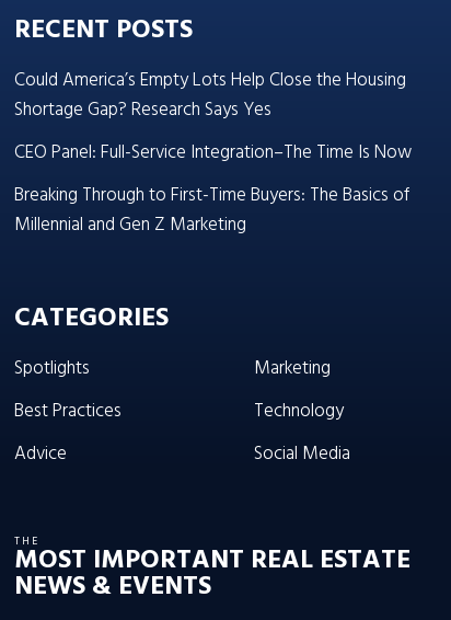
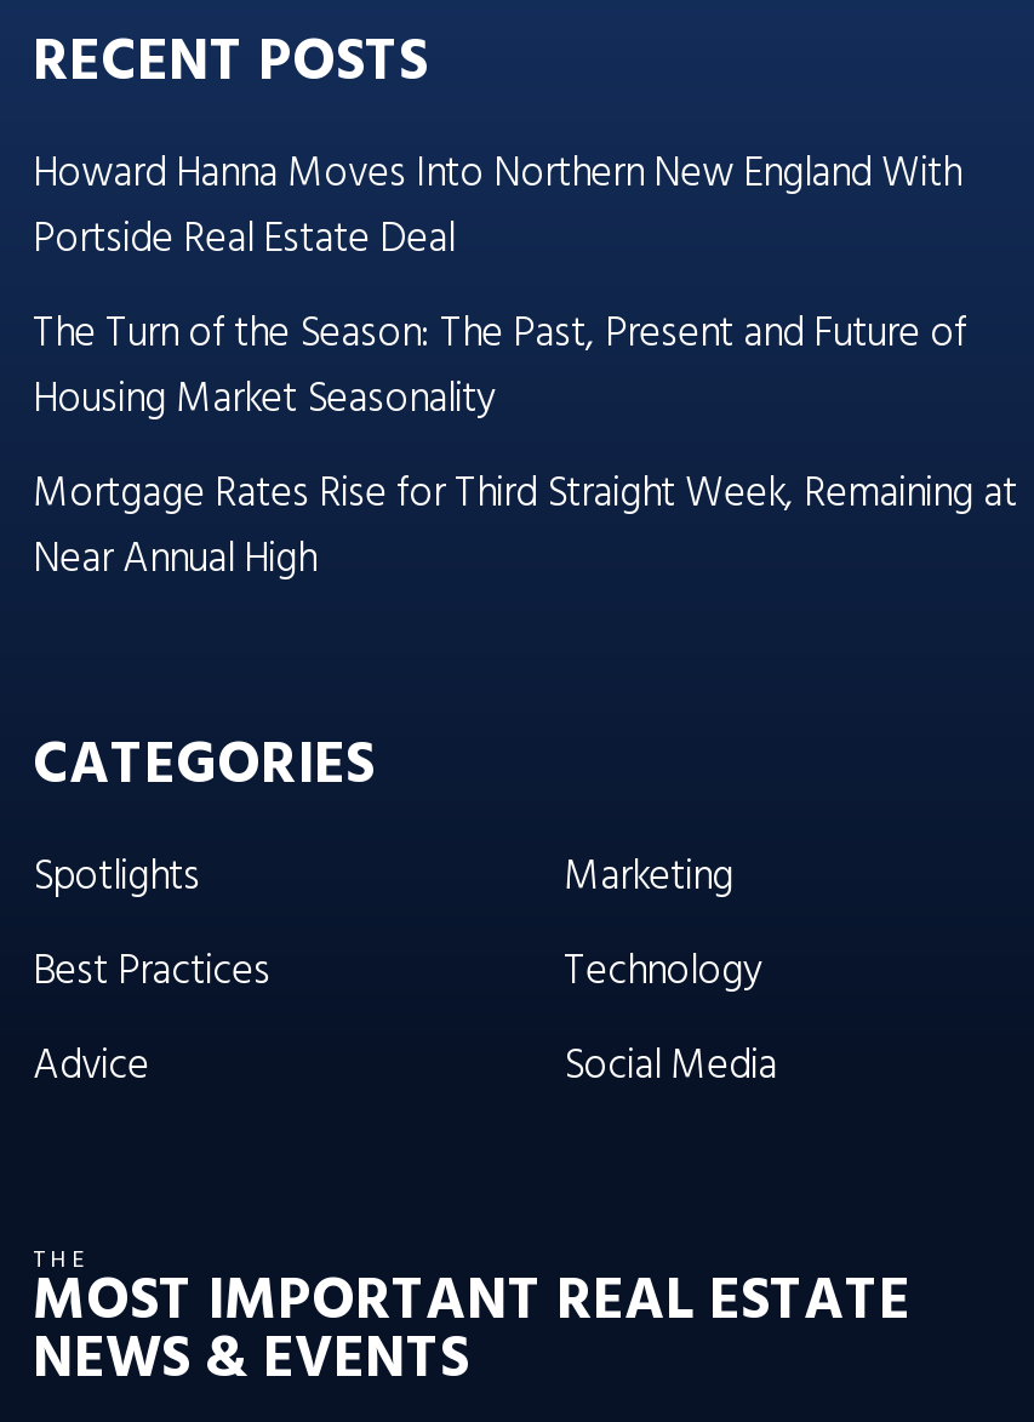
[14,66,412,240] Could America’s Empty Lots Help Close the Housing | Shortage Gap? Research Says Yes | CEO Panel: Full-Service Integration–The Time Is Now | Breaking Through to First-Time Buyers: The Basics of | Millennial and Gen Z Marketing -> [33,142,1017,593] Howard Hanna Moves Into Northern New England With | Portside Real Estate Deal | The Turn of the Season: The Past, Present and Future of | Housing Market Seasonality | Mortgage Rates Rise for Third Straight Week, Remaining at | Near Annual High

